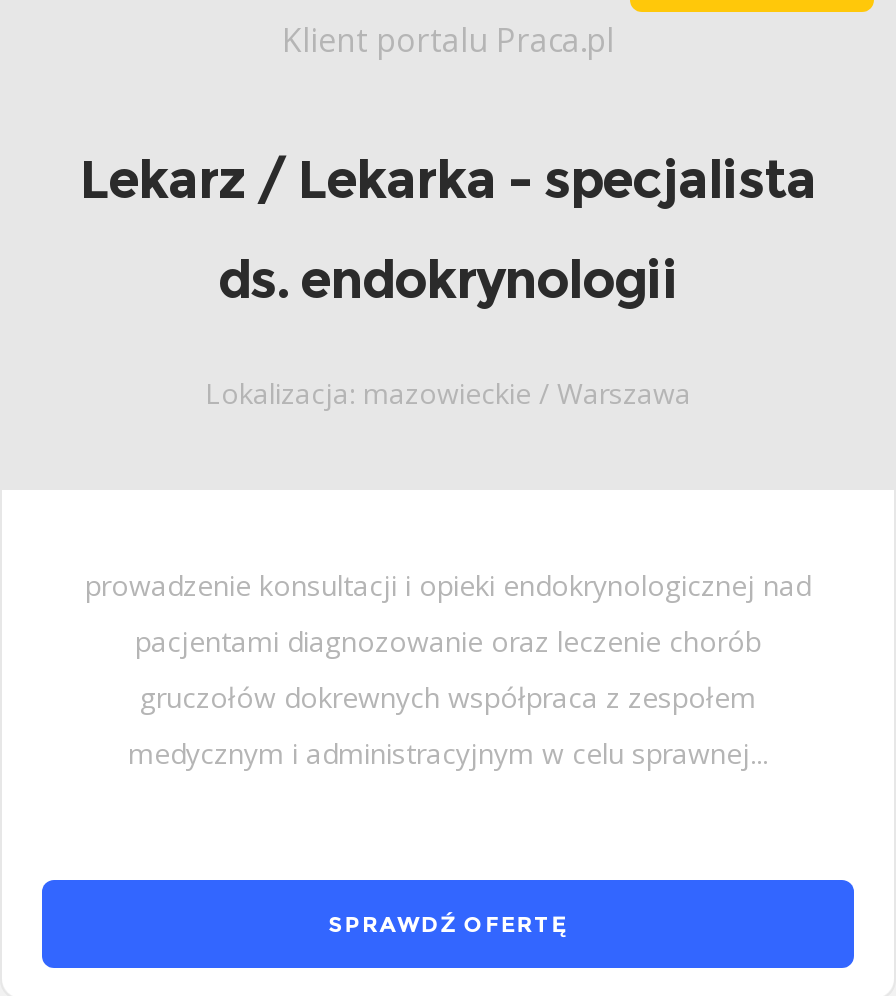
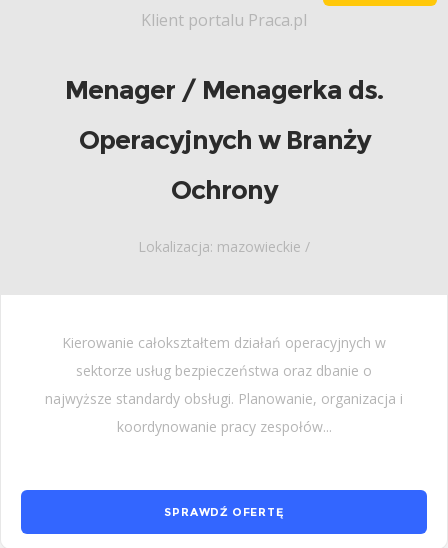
[80,148,816,412] Lekarz / Lekarka - specjalista | ds. endokrynologii | Lokalizacja: mazowieckie / Warszawa -> [65,74,383,256] Menager / Menagerka ds. | Operacyjnych w Branży | Ochrony | Lokalizacja: mazowieckie /
[85,566,811,772] prowadzenie konsultacji i opieki endokrynologicznej nad | pacjentami diagnozowanie oraz leczenie chorób | gruczołów dokrewnych współpraca z zespołem | medycznym i administracyjnym w celu sprawnej... -> [45,333,403,436] Kierowanie całokształtem działań operacyjnych w | sektorze usług bezpieczeństwa oraz dbanie o | najwyższe standardy obsługi. Planowanie, organizacja i | koordynowanie pracy zespołów...

